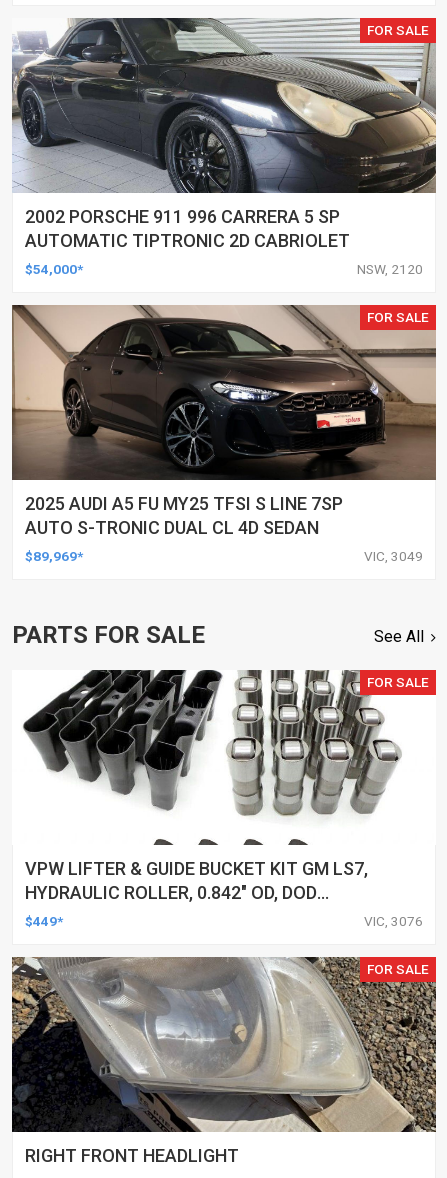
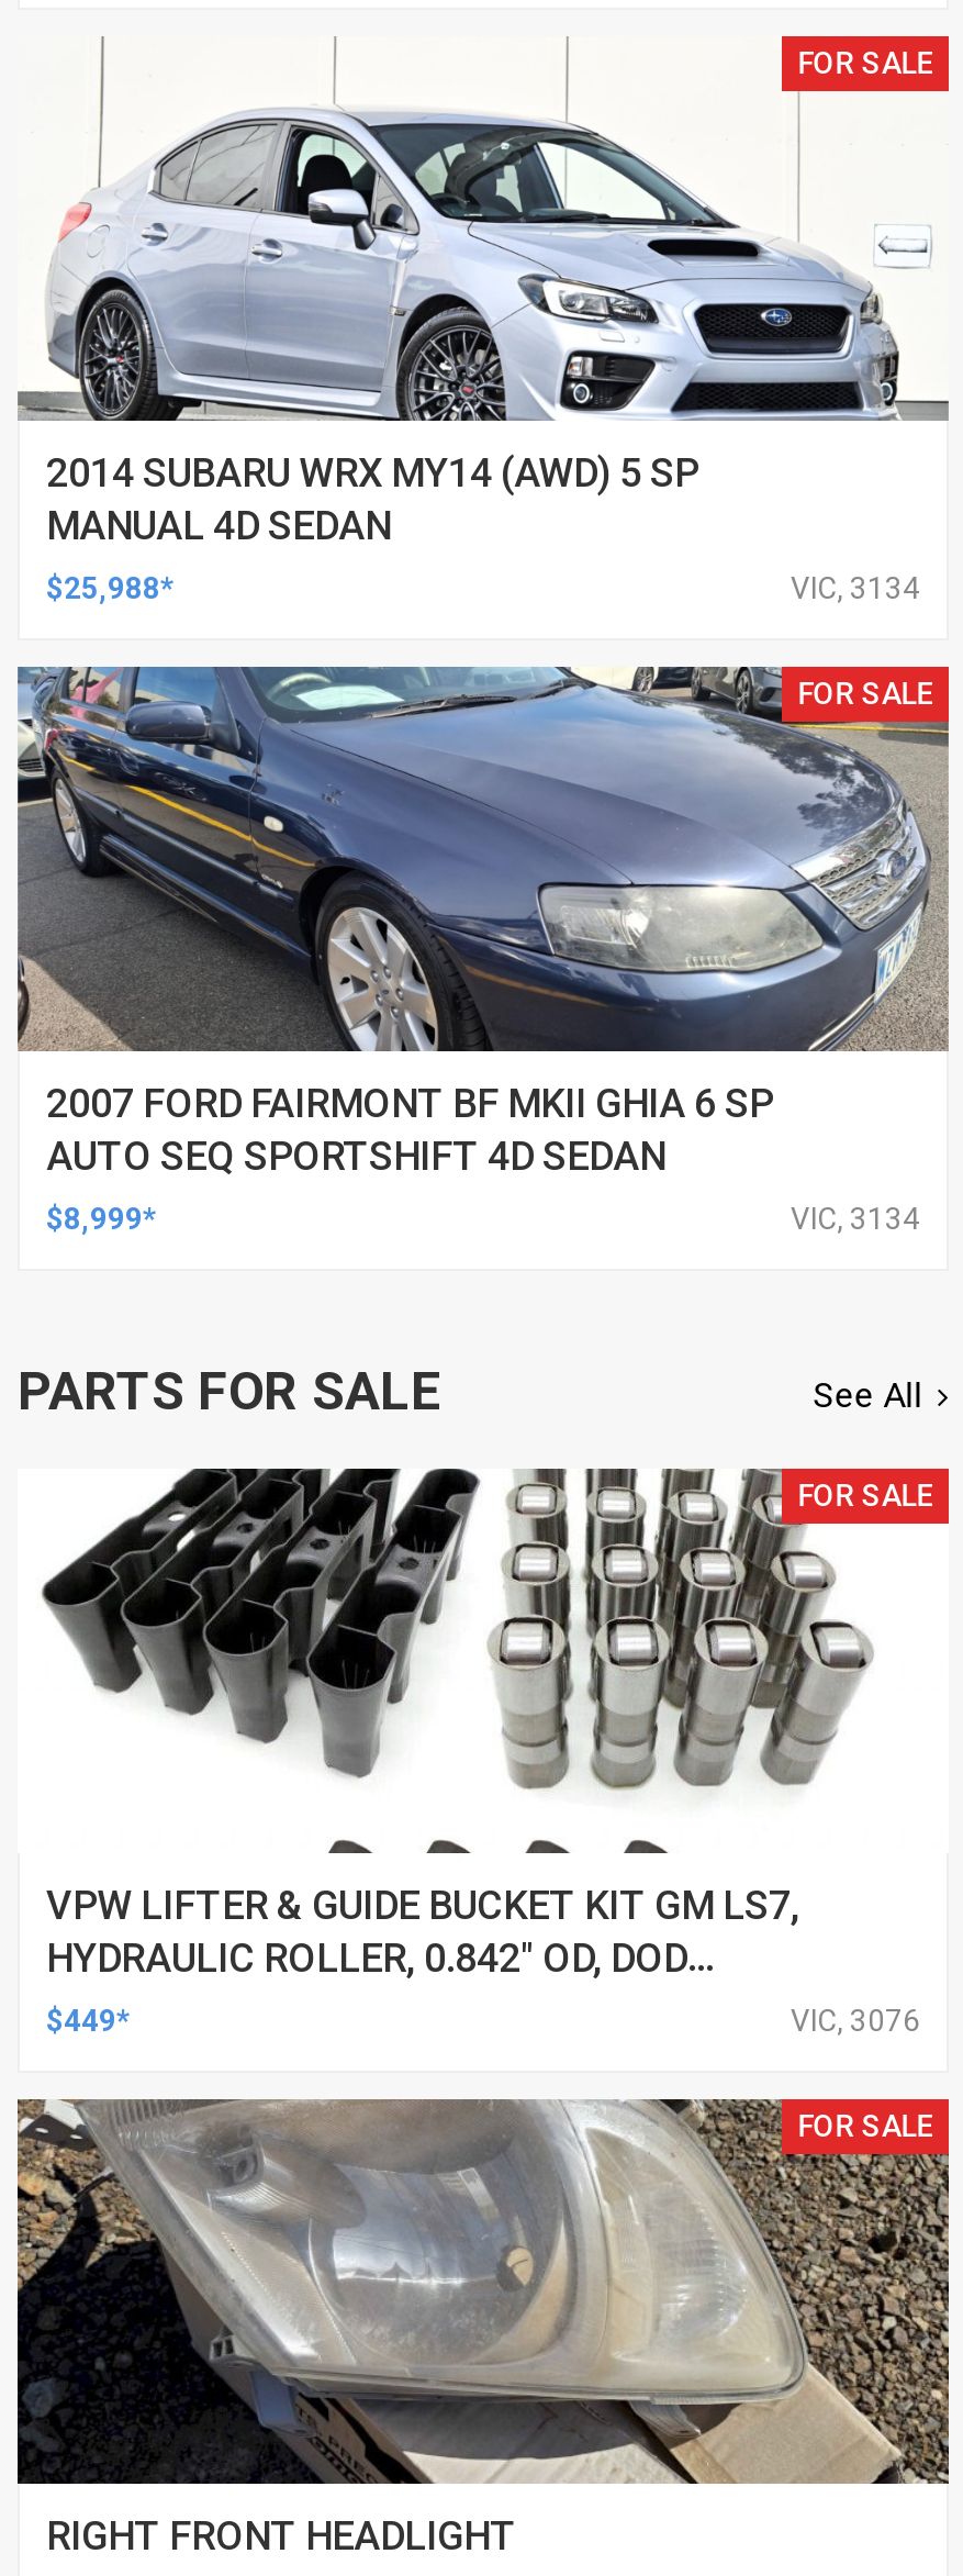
[11,17,437,251] [image] | 2002 PORSCHE 911 996 CARRERA 5 SP | AUTOMATIC TIPTRONIC 2D CABRIOLET -> [18,36,949,547] [image] | 2014 SUBARU WRX MY14 (AWD) 5 SP | MANUAL 4D SEDAN
[25,261,423,277] $54,000* | NSW, 2120 -> [46,569,920,605] $25,988* | VIC, 3134
[11,304,436,538] [image] | 2025 AUDI A5 FU MY25 TFSI S LINE 7SP | AUTO S-TRONIC DUAL CL 4D SEDAN -> [15,665,949,1178] [image] | 2007 FORD FAIRMONT BF MKII GHIA 6 SP | AUTO SEQ SPORTSHIFT 4D SEDAN
[25,548,423,564] $89,969* | VIC, 3049 -> [46,1200,920,1235] $8,999* | VIC, 3134

